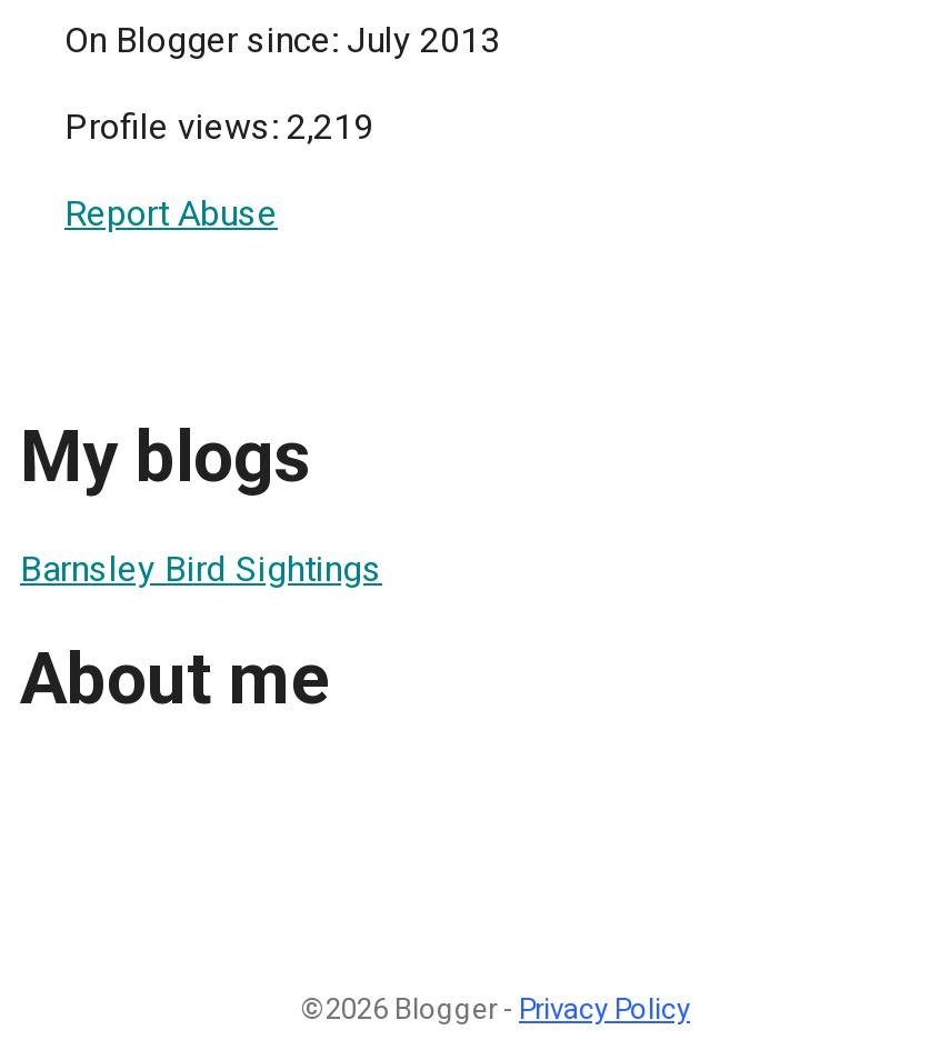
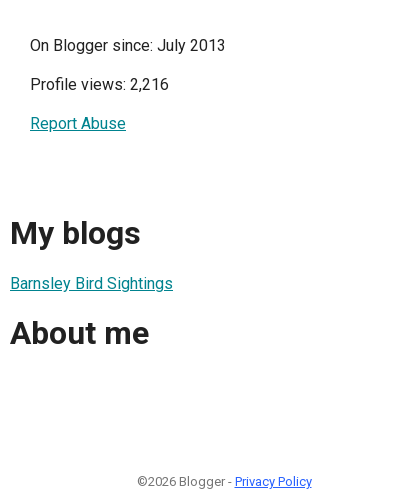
[64,106,373,148] Profile views: 2,219 -> [30,75,169,94] Profile views: 2,216

